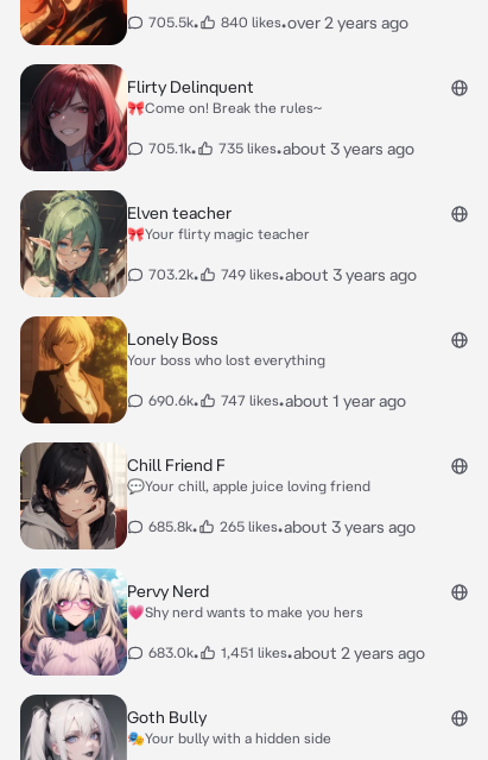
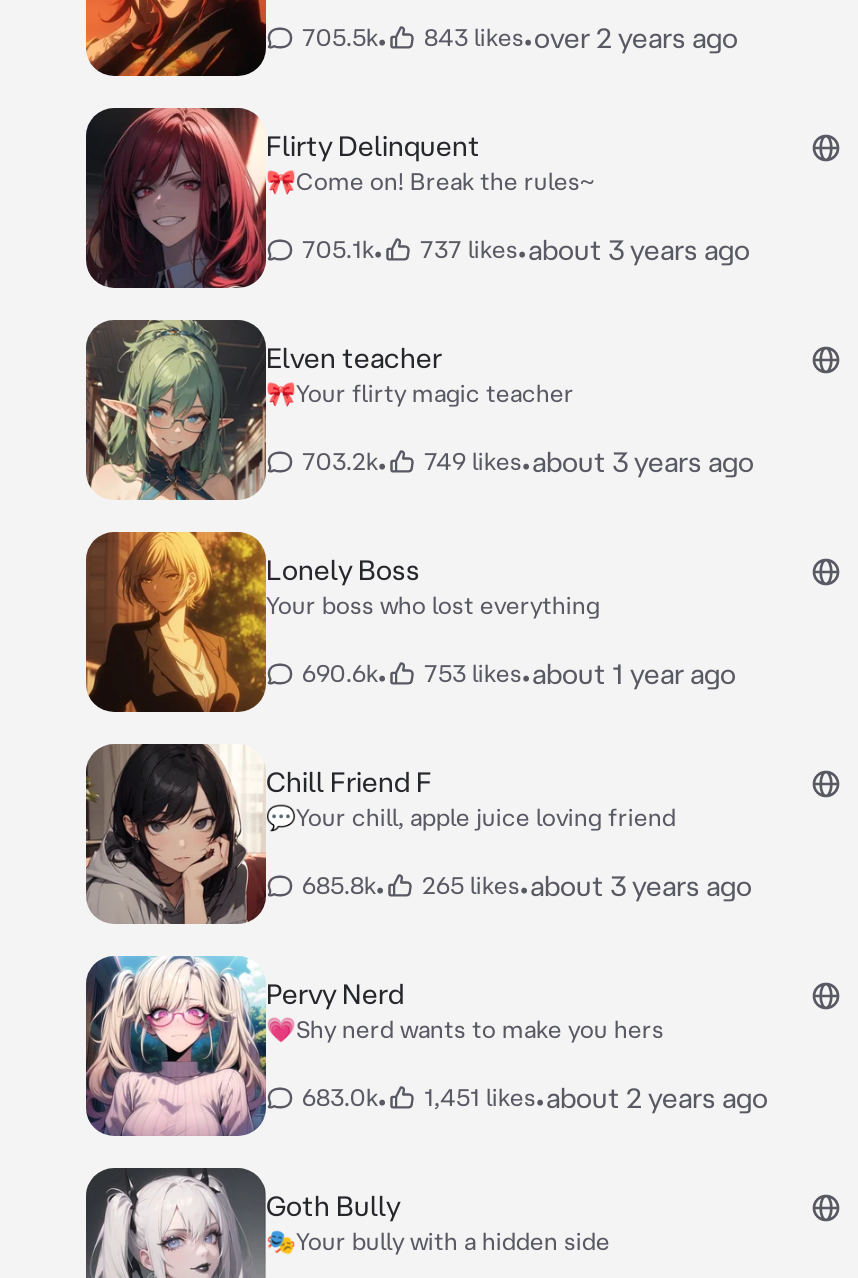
[221,13,408,32] 840 likes•over 2 years ago -> [424,22,738,54] 843 likes•over 2 years ago
[218,139,414,158] 735 likes•about 3 years ago -> [420,234,750,266] 737 likes•about 3 years ago
[221,391,406,410] 747 likes•about 1 year ago -> [424,658,736,690] 753 likes•about 1 year ago

